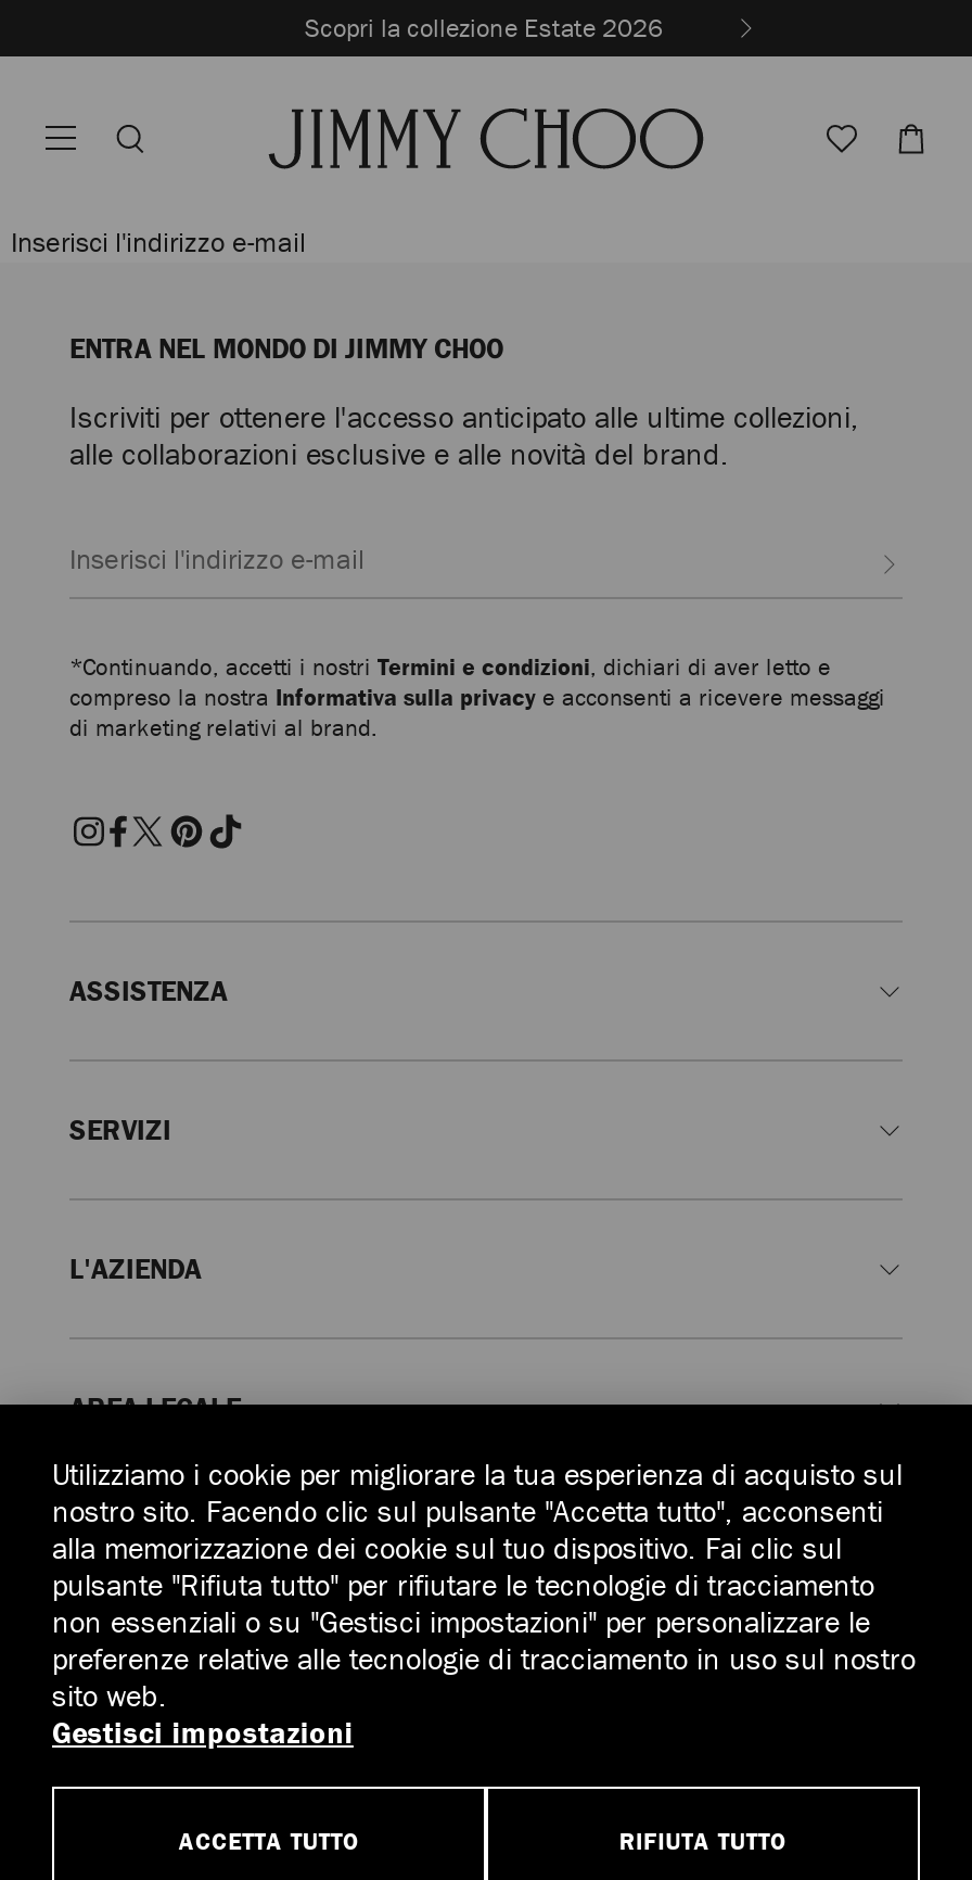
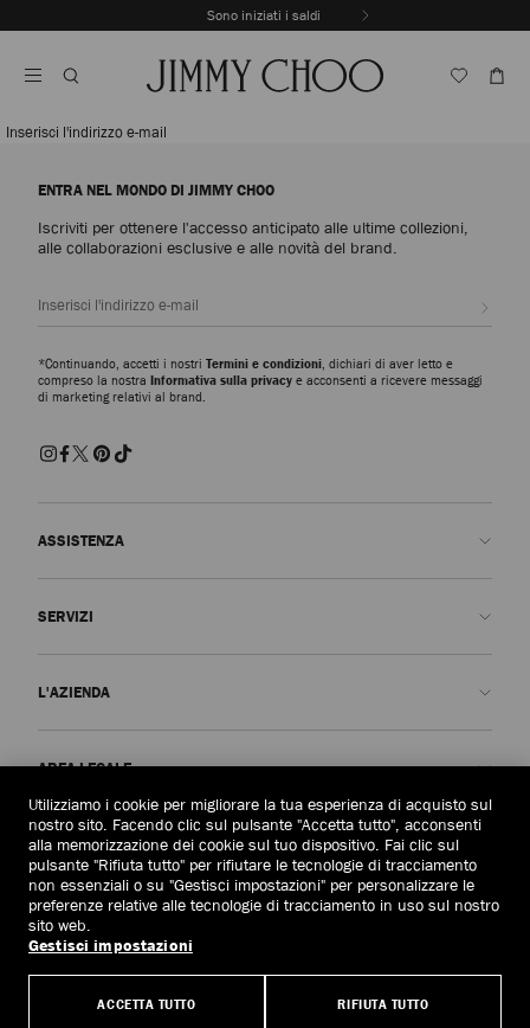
[305,11,663,46] Scopri la collezione Estate 2026 -> [207,6,321,25] Sono iniziati i saldi

